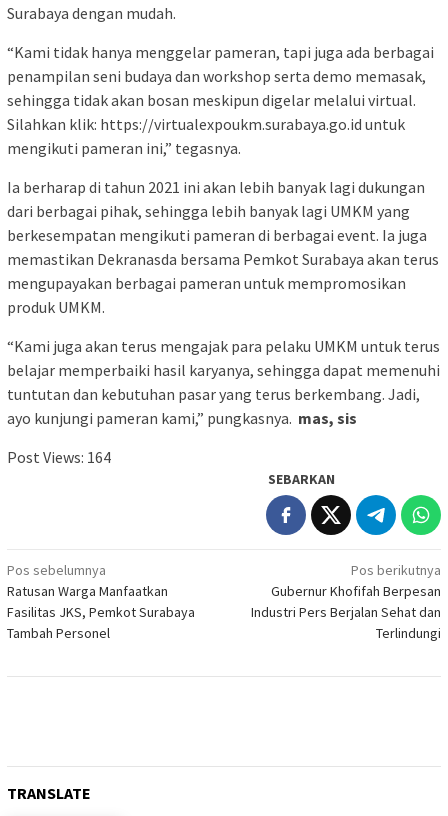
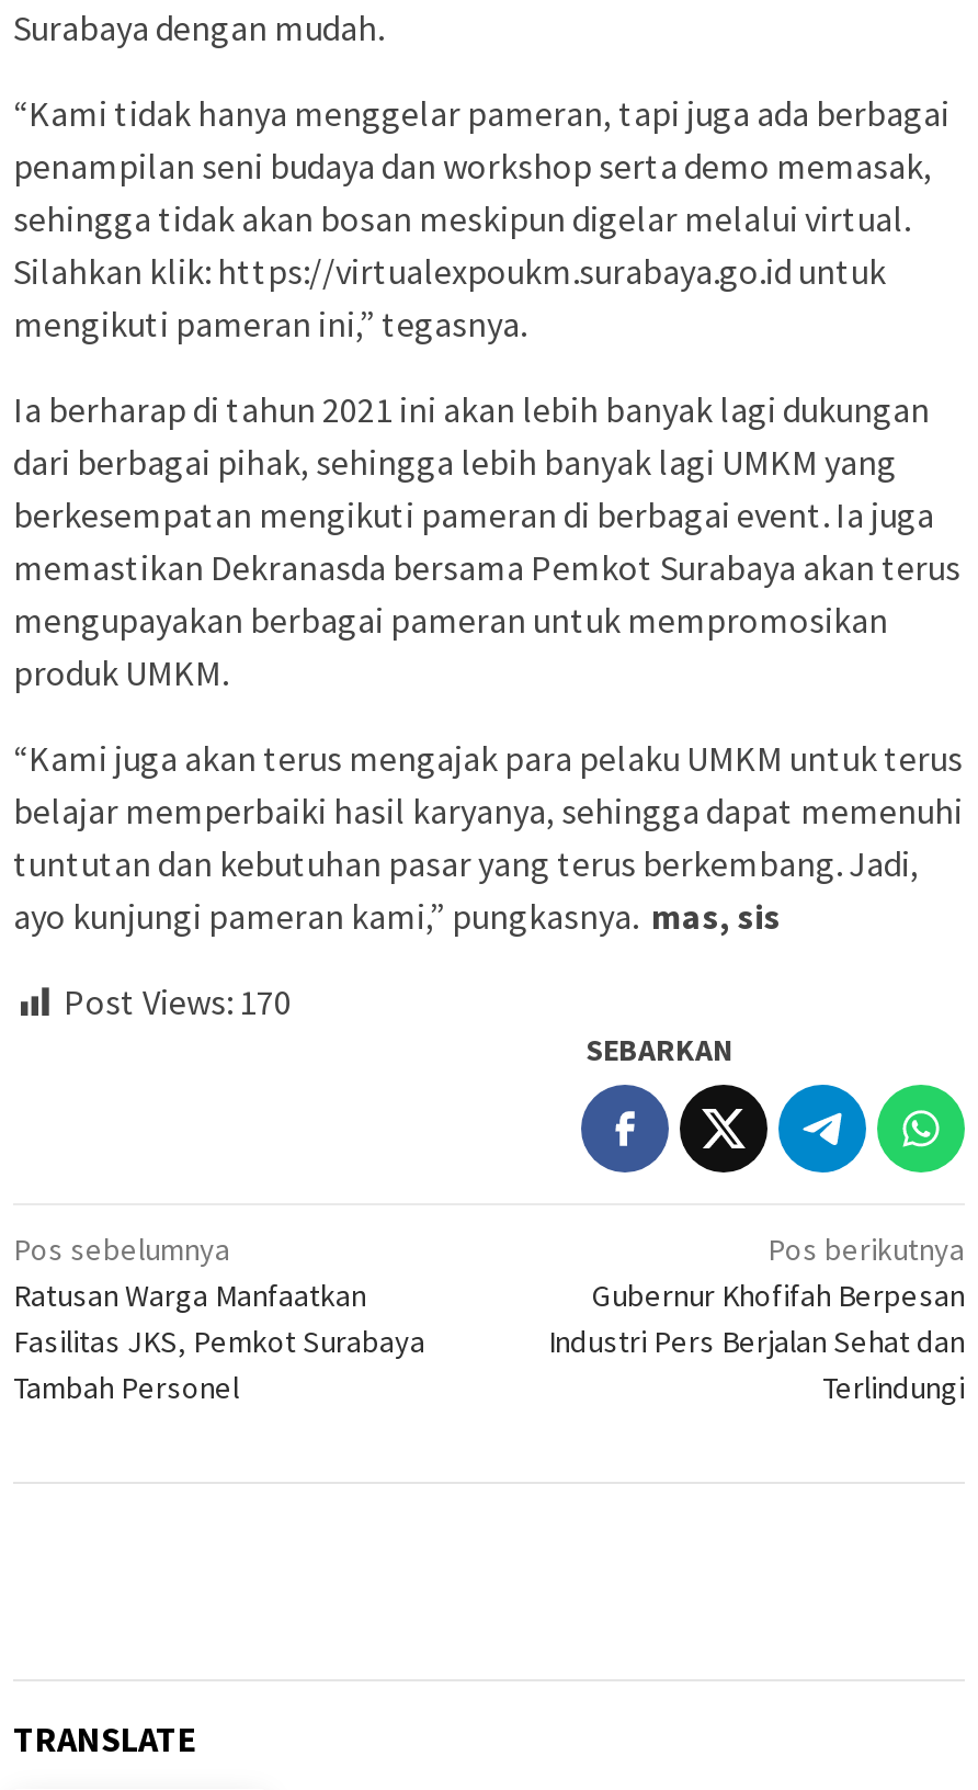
[7,447,111,467] Post Views: 164 -> [64,980,292,1024] Post Views: 170

